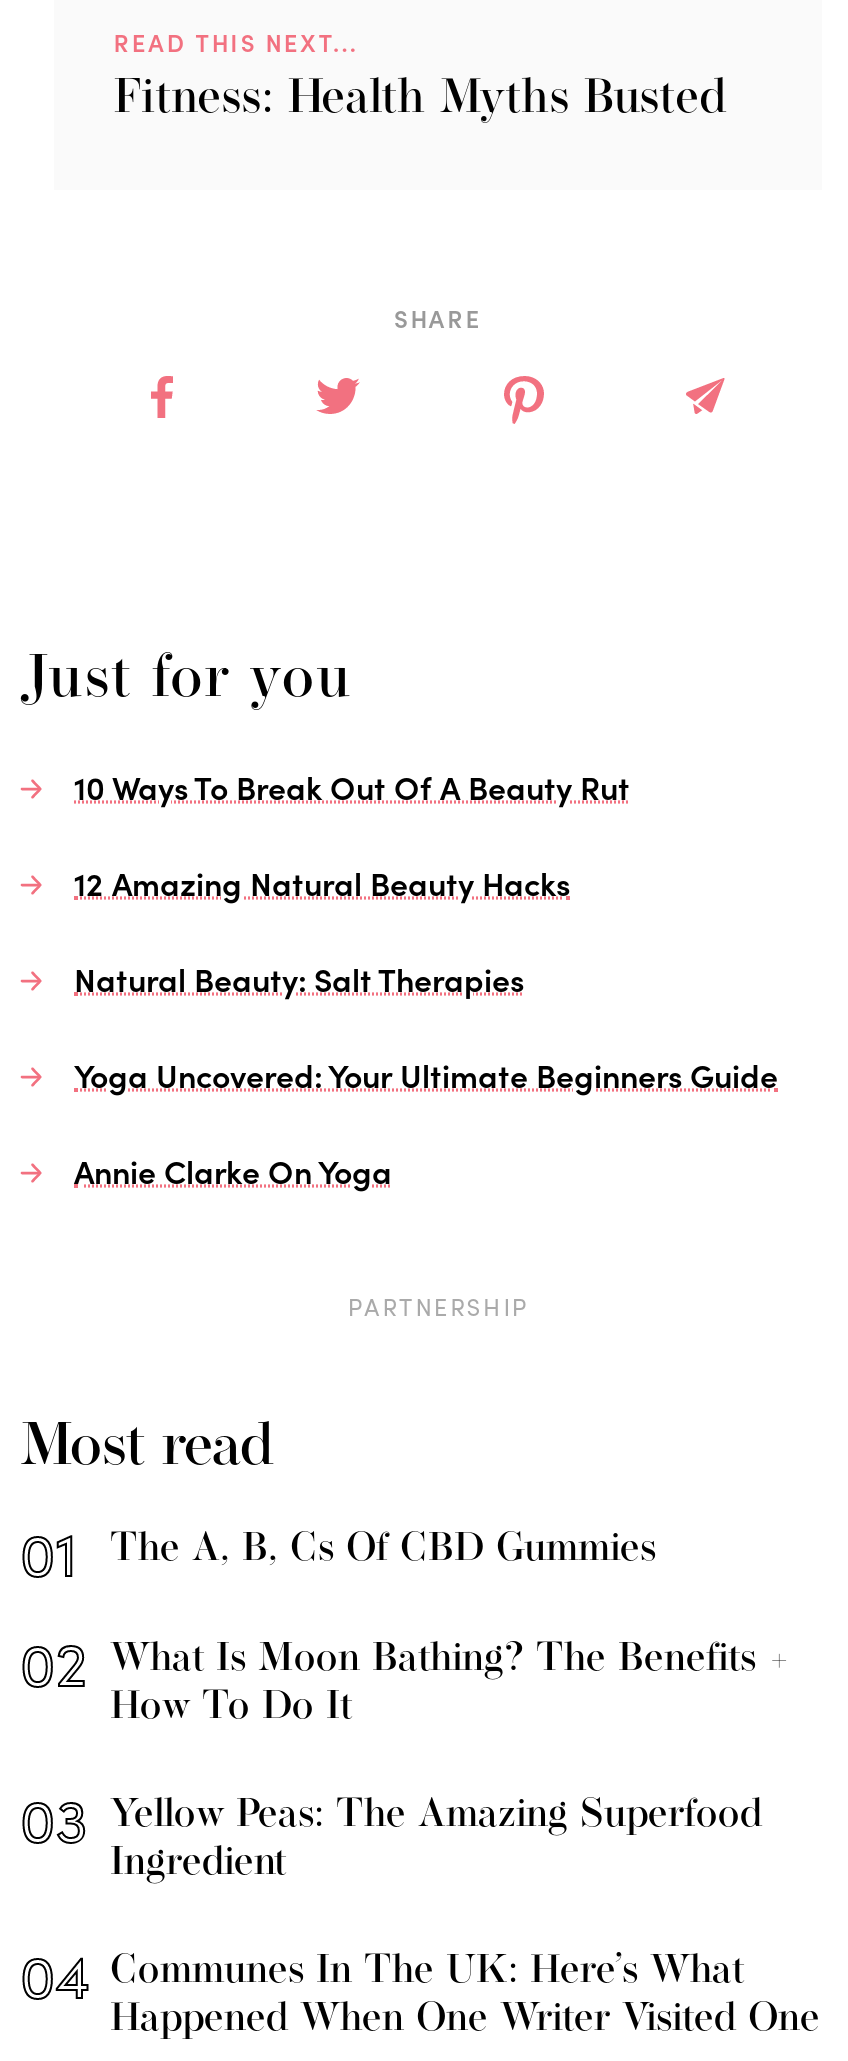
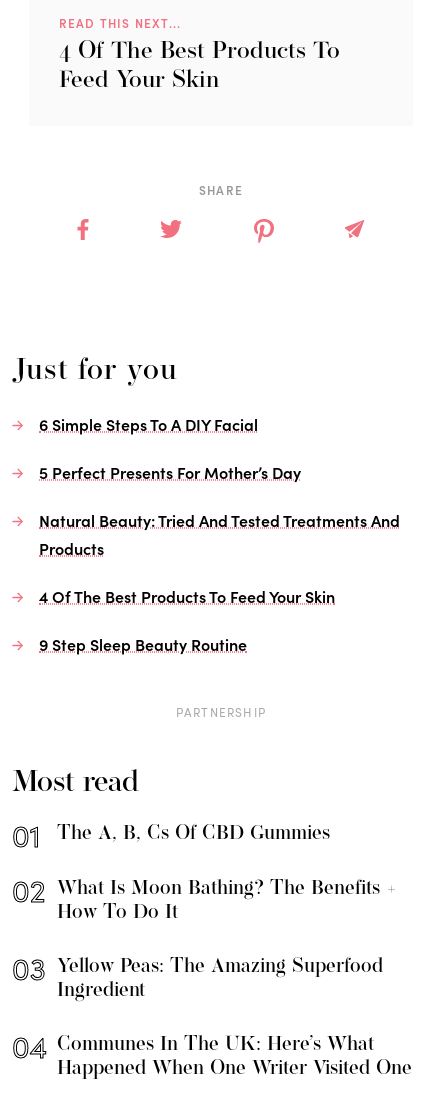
[113,77,727,125] Fitness: Health Myths Busted -> [59,40,340,93] 4 Of The Best Products To | Feed Your Skin
[74,765,630,809] 10 Ways To Break Out Of A Beauty Rut -> [39,413,258,435] 6 Simple Steps To A DIY Facial
[74,861,570,905] 12 Amazing Natural Beauty Hacks -> [39,461,301,483] 5 Perfect Presents For Mother’s Day
[74,957,524,1001] Natural Beauty: Salt Therapies -> [39,509,400,559] Natural Beauty: Tried And Tested Treatments And | Products
[74,1053,778,1097] Yoga Uncovered: Your Ultimate Beginners Guide -> [39,585,335,607] 4 Of The Best Products To Feed Your Skin
[74,1149,392,1193] Annie Clarke On Yoga -> [39,633,247,655] 9 Step Sleep Beauty Routine

